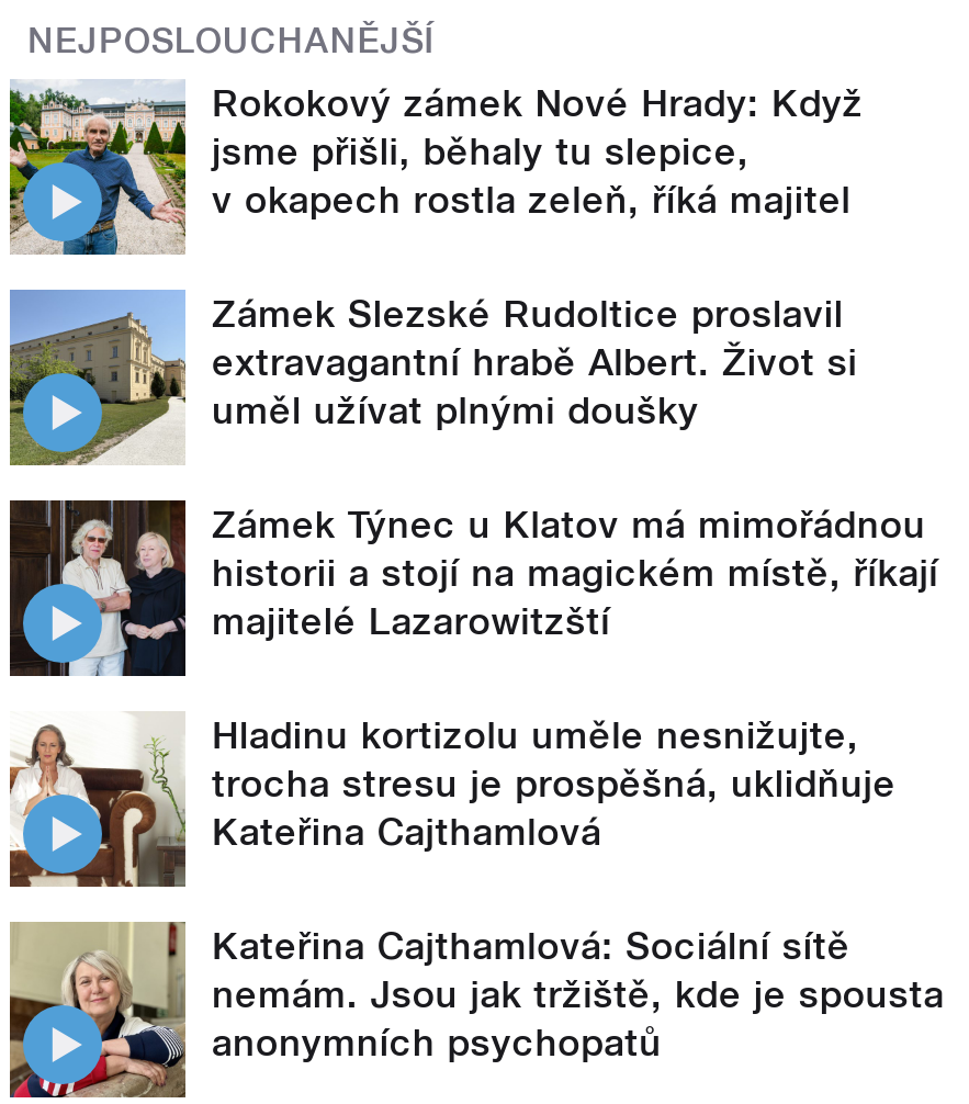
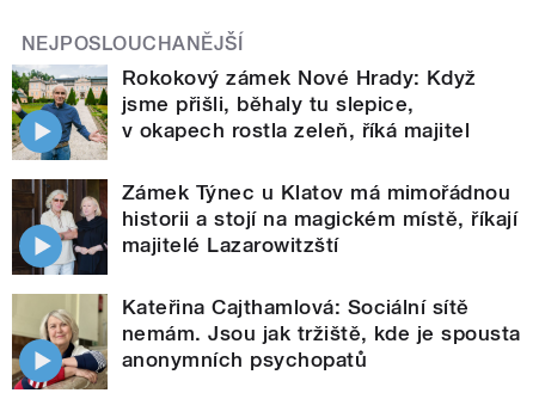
[10,290,858,465] [image] | Zámek Slezské Rudoltice proslavil | extravagantní hrabě Albert. Život si | uměl užívat plnými doušky -> none
[10,711,896,889] [image] | Hladinu kortizolu uměle nesnižujte, | trocha stresu je prospěšná, uklidňuje | Kateřina Cajthamlová -> none

